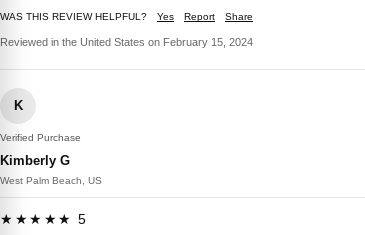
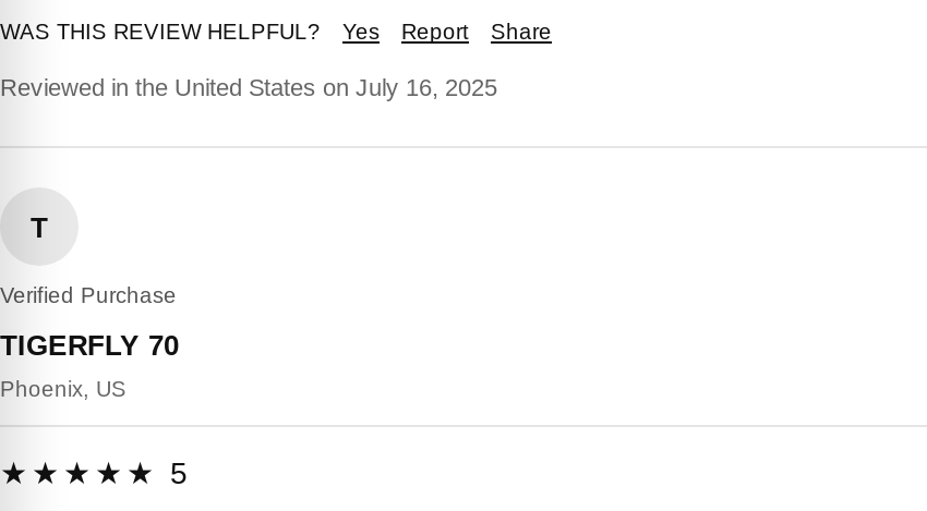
[0,36,253,48] Reviewed in the United States on February 15, 2024 -> [0,75,497,101] Reviewed in the United States on July 16, 2025
[13,98,22,113] K -> [31,211,48,243] T
[0,153,70,168] Kimberly G -> [0,329,179,362] TIGERFLY 70
[0,175,102,186] West Palm Beach, US -> [0,377,127,401] Phoenix, US

